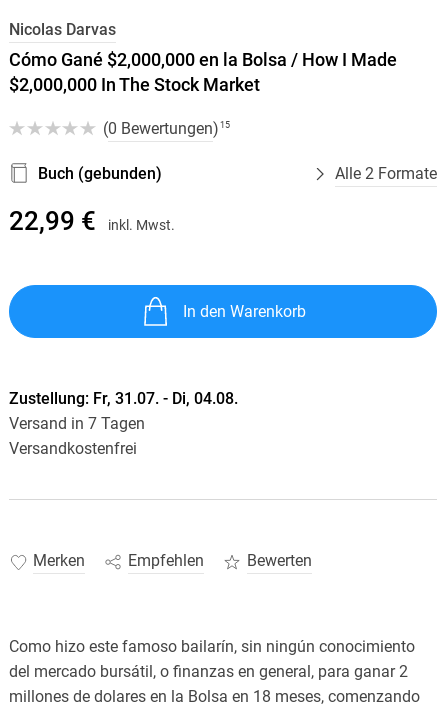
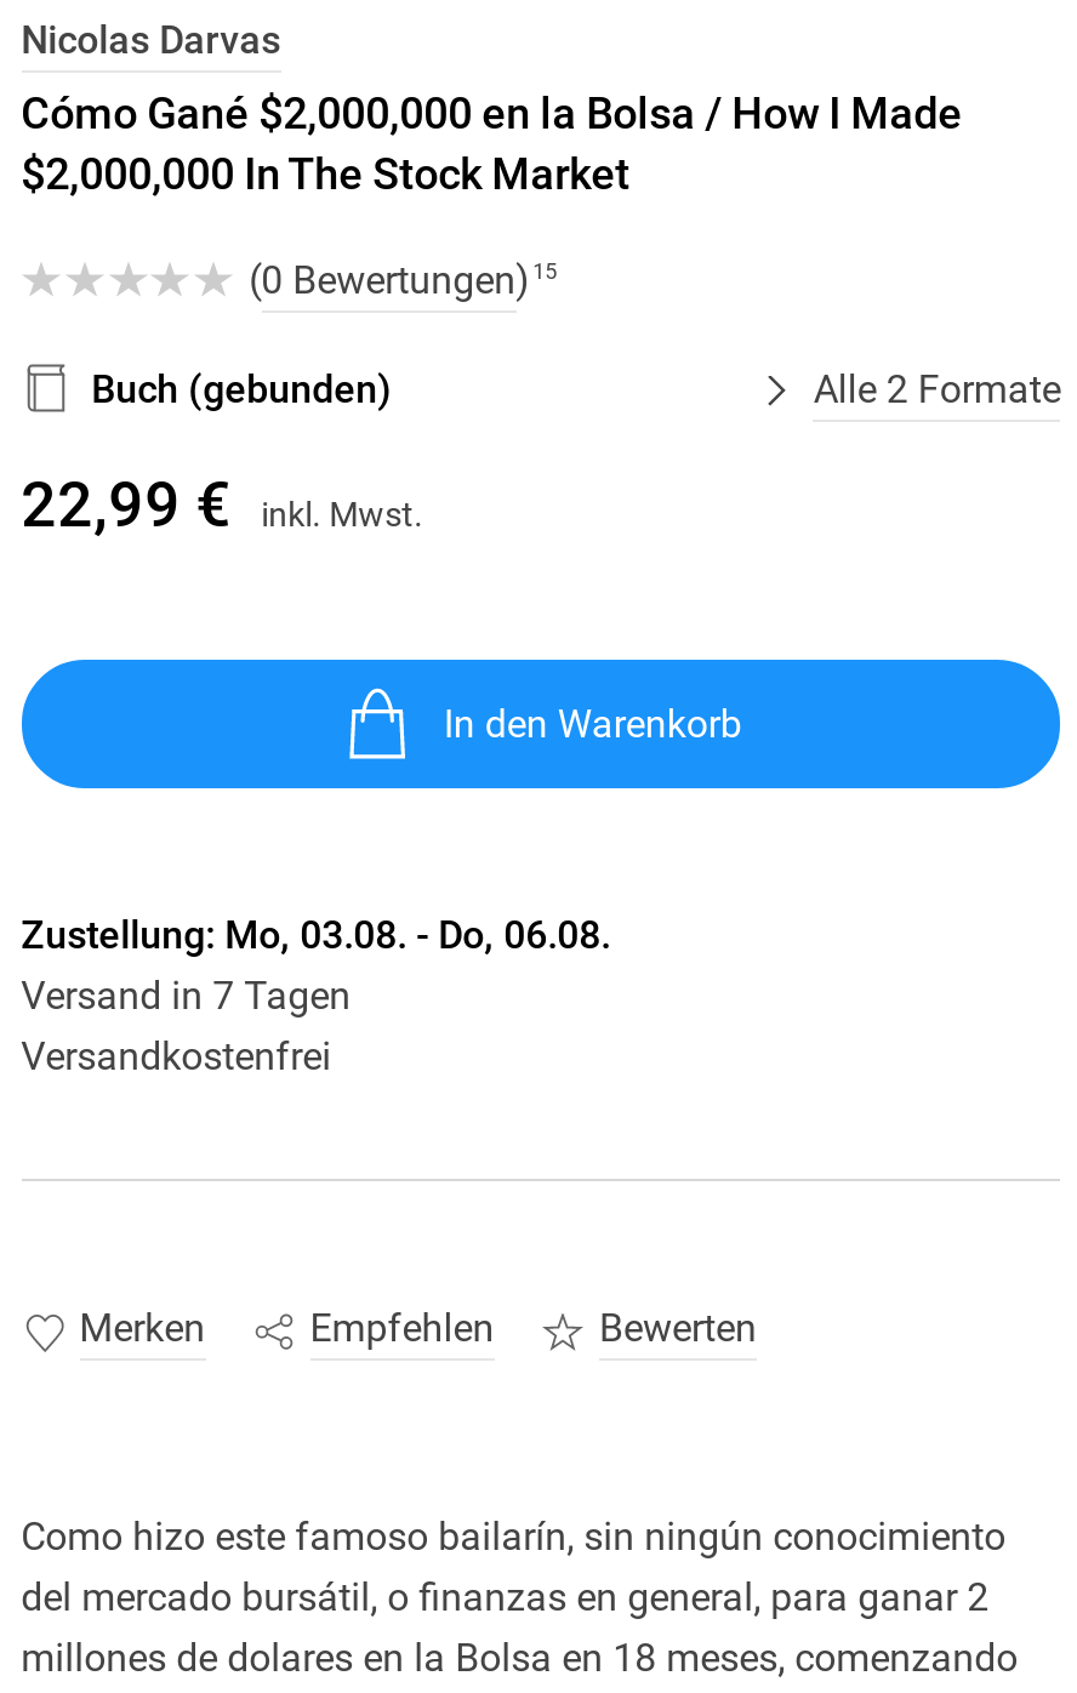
[9,389,238,408] Zustellung: Fr, 31.07. - Di, 04.08. -> [21,912,610,958] Zustellung: Mo, 03.08. - Do, 06.08.

